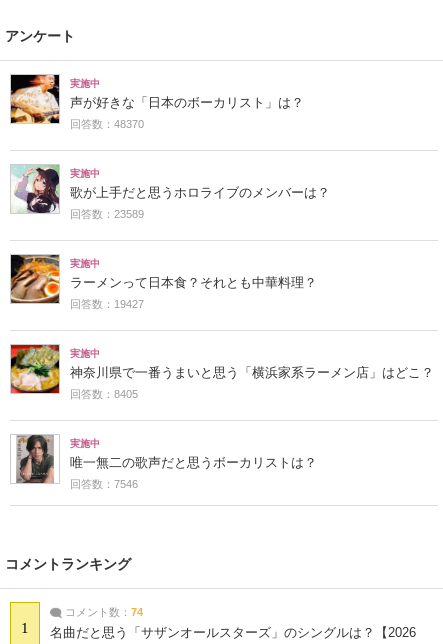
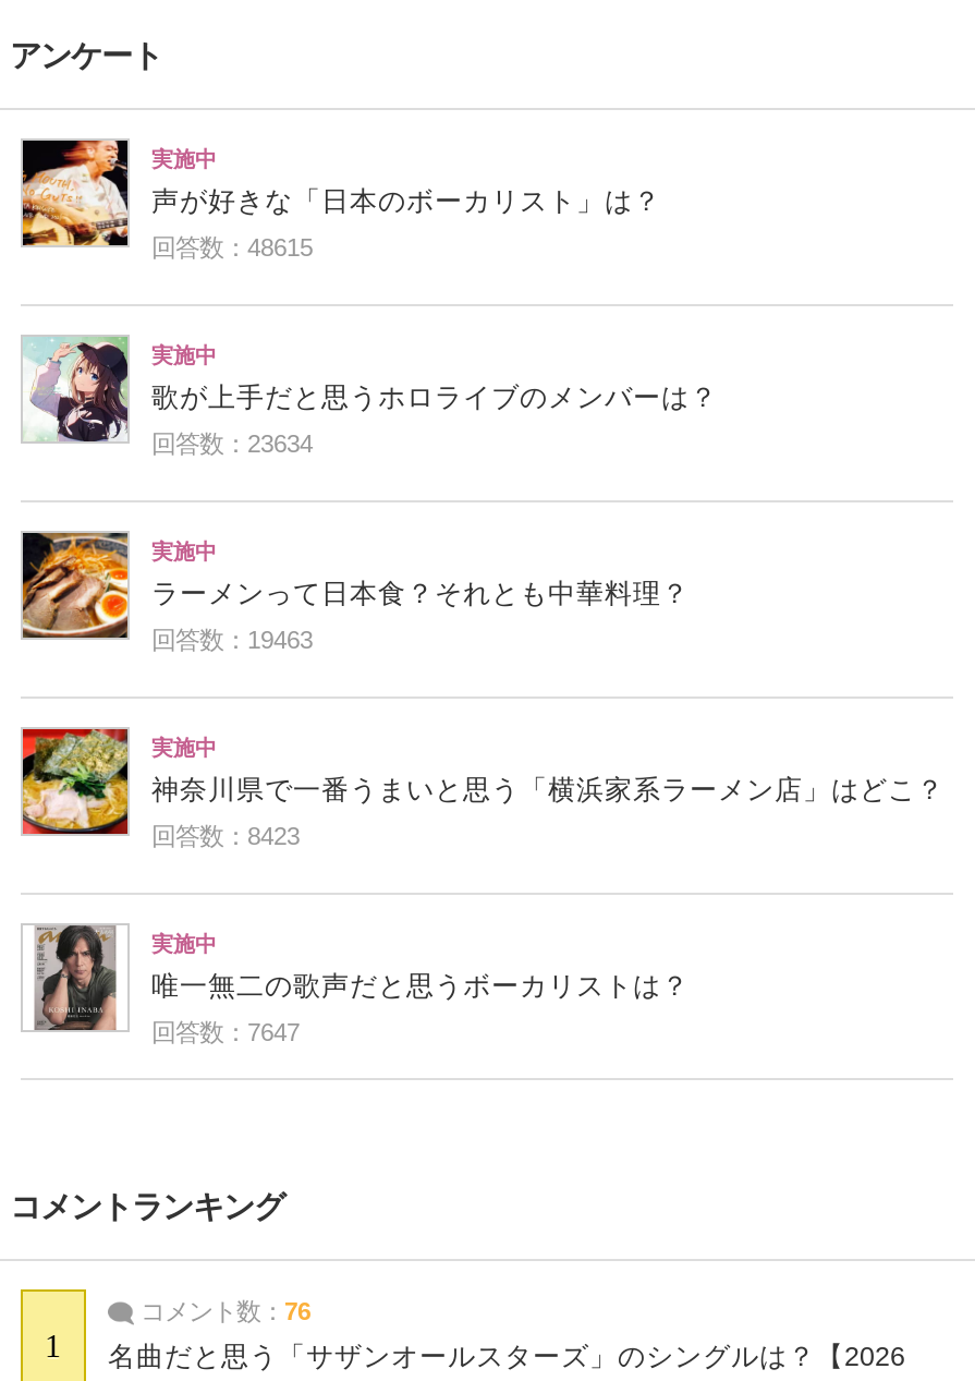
[70,118,144,130] 回答数：48370 -> [151,234,313,260] 回答数：48615
[70,208,144,220] 回答数：23589 -> [151,430,313,456] 回答数：23634
[70,298,144,310] 回答数：19427 -> [151,626,313,652] 回答数：19463
[70,388,138,400] 回答数：8405 -> [151,822,300,849] 回答数：8423
[70,478,138,490] 回答数：7546 -> [151,1019,300,1045] 回答数：7647
[62,606,143,618] コメント数：74 -> [134,1298,310,1324] コメント数：76

